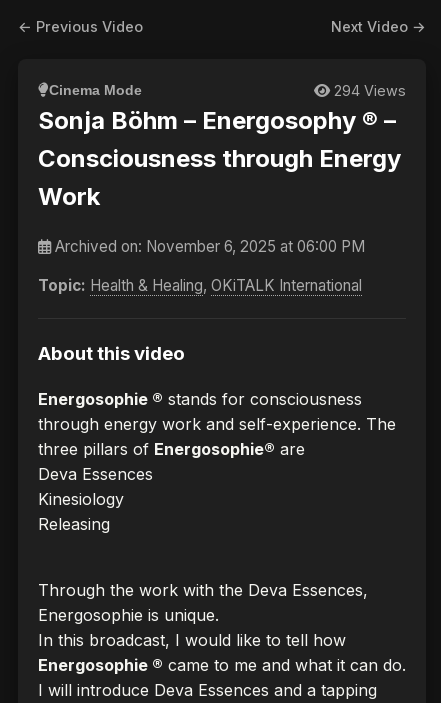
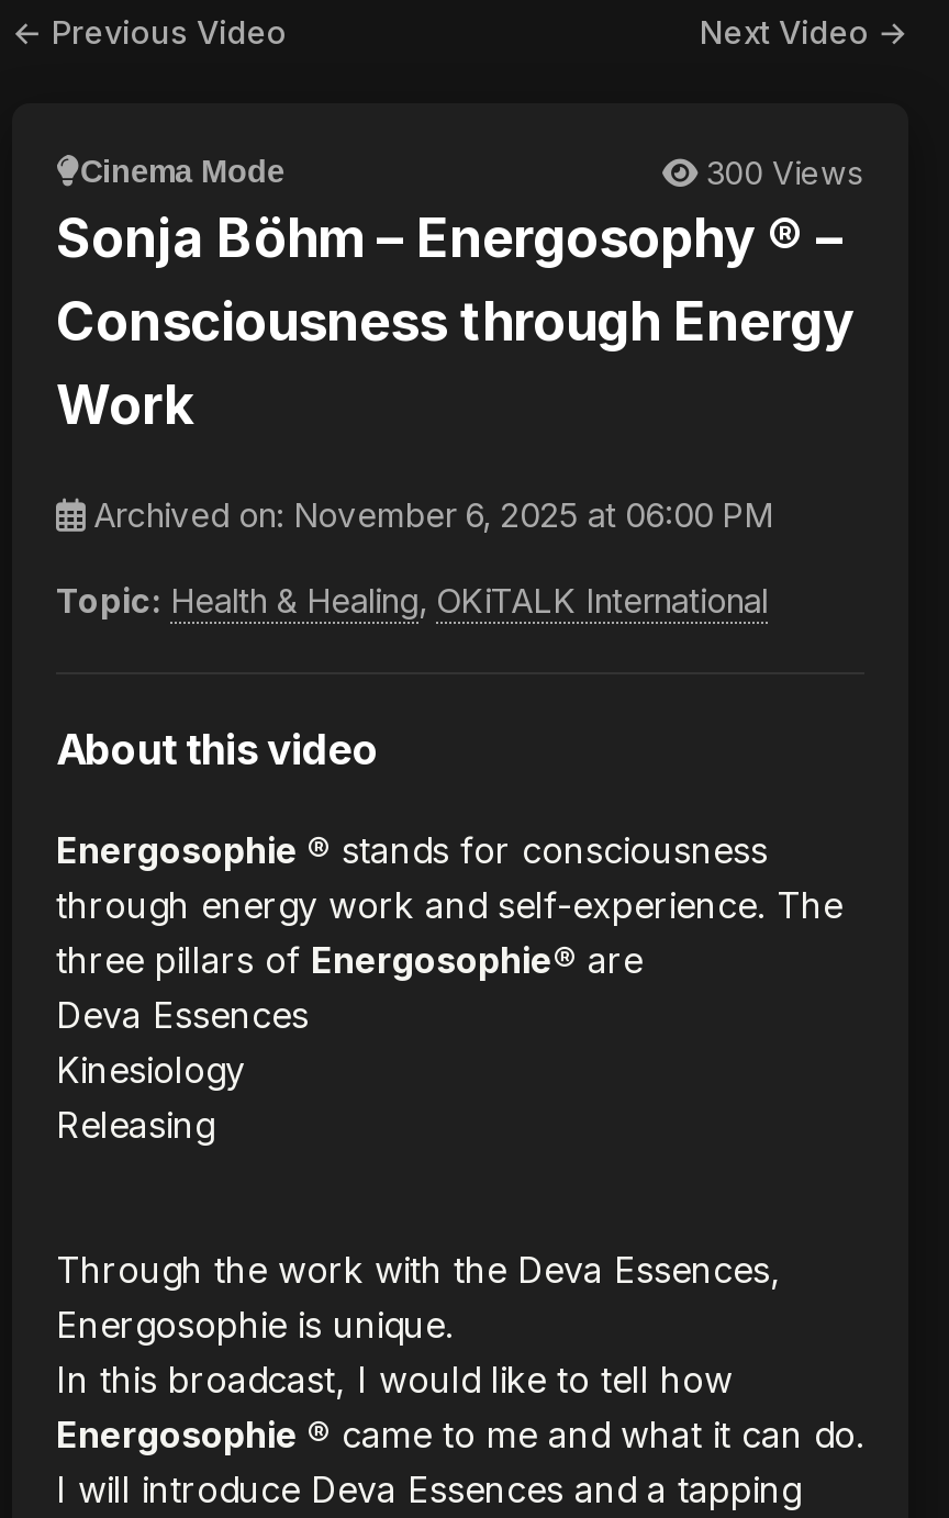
[330,81,406,98] 294 Views -> [697,153,864,190] 300 Views

